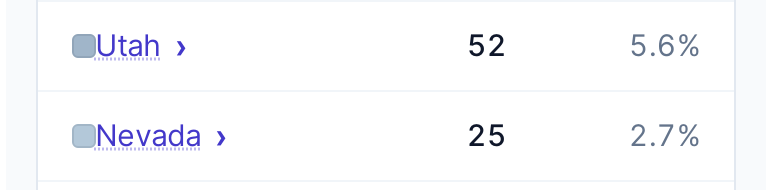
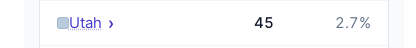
[95,29,701,157] 52 | 5.6% | Nevada › | 25 -> [254,14,274,32] 45

